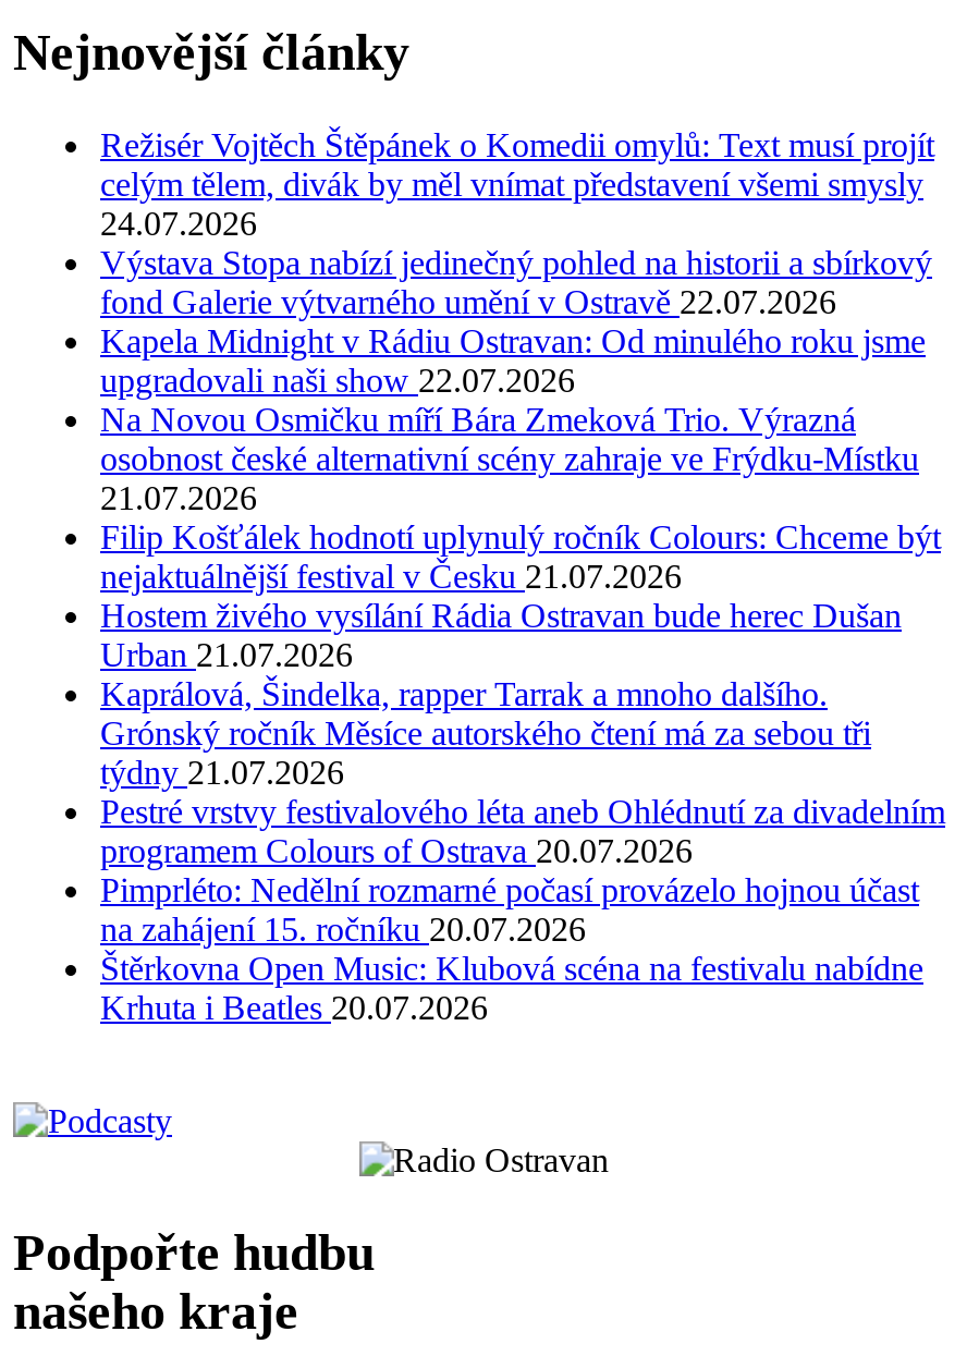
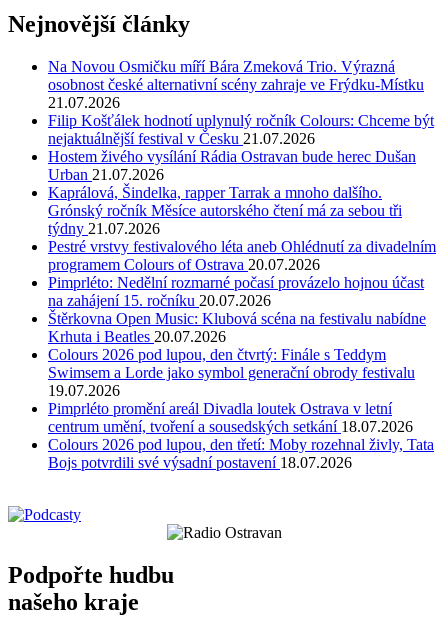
[100,126,934,398] Režisér Vojtěch Štěpánek o Komedii omylů: Text musí projít | celým tělem, divák by měl vnímat představení všemi smysly | 24.07.2026 | Výstava Stopa nabízí jedinečný pohled na historii a sbírkový | fond Galerie výtvarného umění v Ostravě 22.07.2026 | Kapela Midnight v Rádiu Ostravan: Od minulého roku jsme | upgradovali naši show 22.07.2026 -> none
moved [100,400,945,1026] -> [48,58,436,345]: Na Novou Osmičku míří Bára Zmeková Trio. Výrazná | osobnost české alternativní scény zahraje ve Frýdku-Místku | 21.07.2026 | ... | Štěrkovna Open Music: Klubová scéna na festivalu nabídne | Krhuta i Beatles 20.07.2026
none -> [48,346,434,471] Colours 2026 pod lupou, den čtvrtý: Finále s Teddym | Swimsem a Lorde jako symbol generační obrody festivalu | 19.07.2026 | Pimprléto promění areál Divadla loutek Ostrava v letní | centrum umění, tvoření a sousedských setkání 18.07.2026 | Colours 2026 pod lupou, den třetí: Moby rozehnal živly, Tata | Bojs potvrdili své výsadní postavení 18.07.2026

